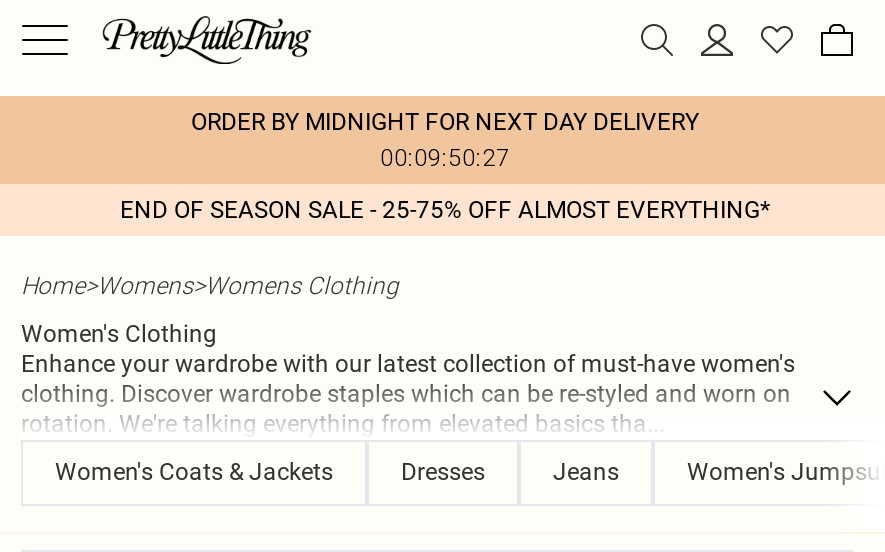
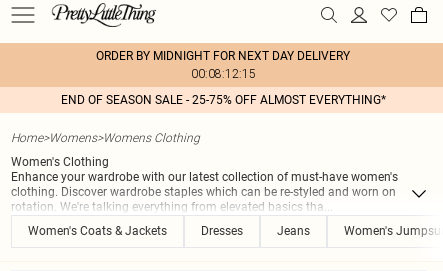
[380,142,510,172] 00:09:50:27 -> [190,66,255,81] 00:08:12:15

